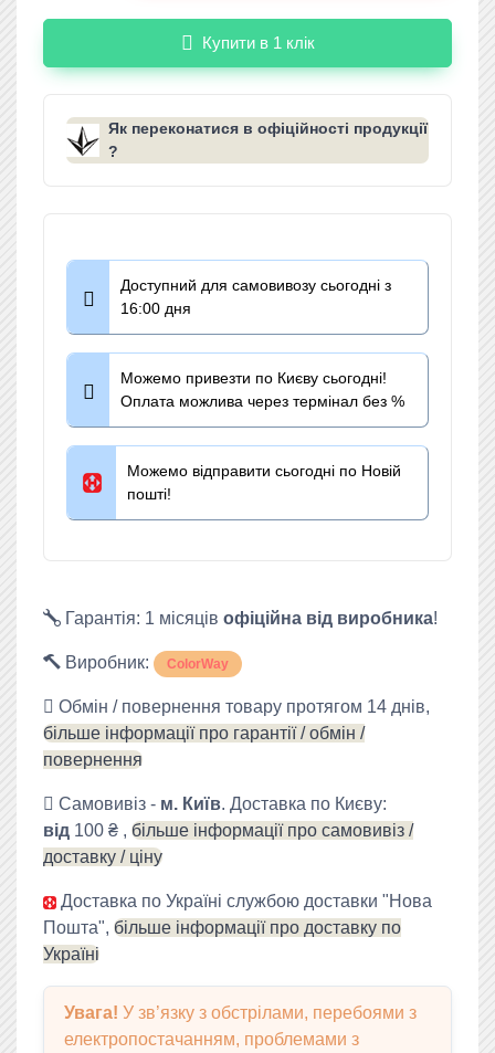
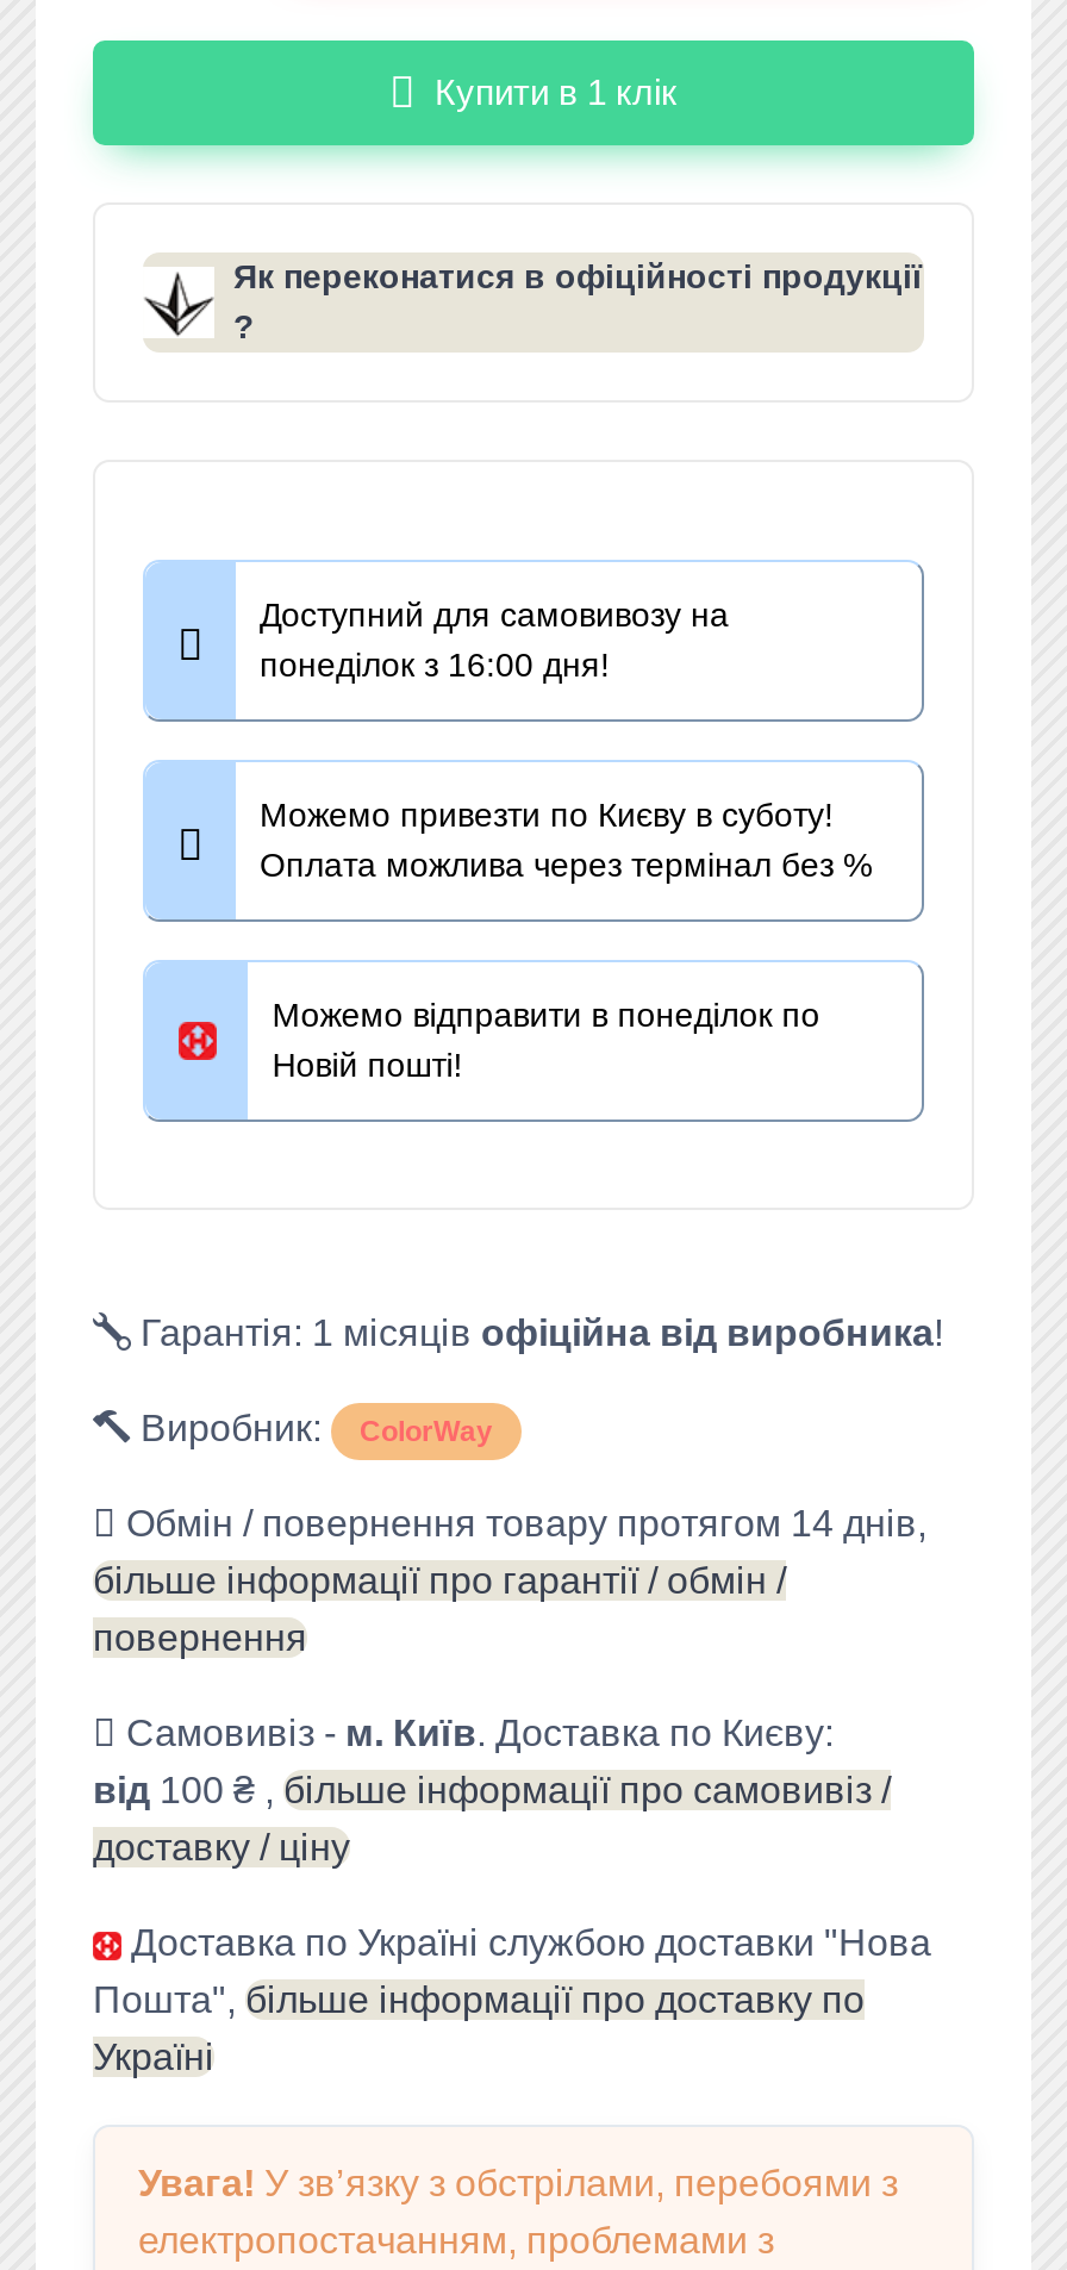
[120,276,391,317] Доступний для самовивозу сьогодні з | 16:00 дня -> [260,595,729,684] Доступний для самовивозу на | понеділок з 16:00 дня!
[120,369,387,387] Можемо привезти по Києву сьогодні! -> [260,796,834,834] Можемо привезти по Києву в суботу!
[128,462,402,503] Можемо відправити сьогодні по Новій | пошті! -> [272,996,820,1084] Можемо відправити в понеділок по | Новій пошті!

